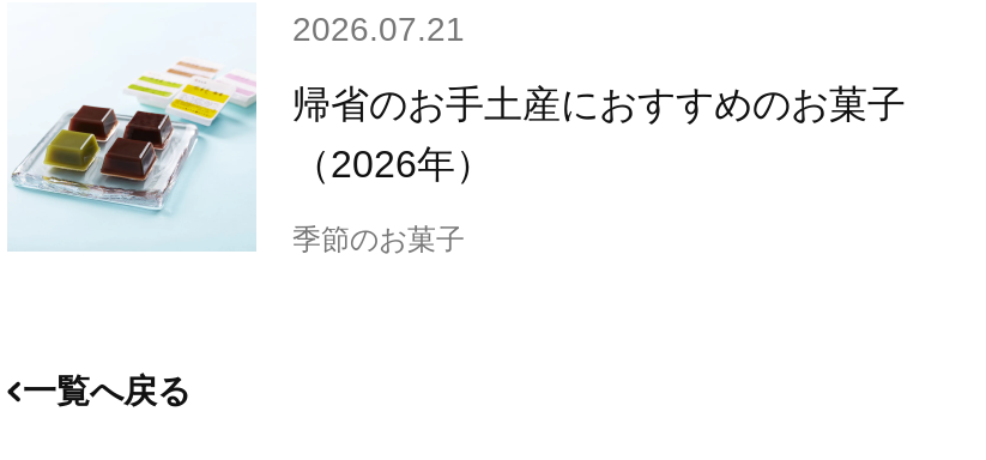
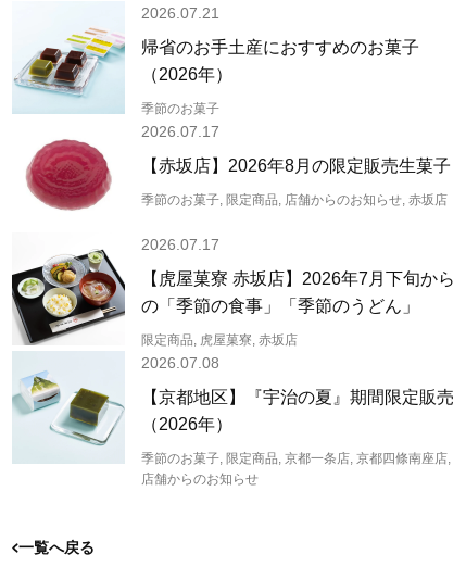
none -> [11,249,455,347] [image] | 【虎屋菓寮 赤坂店】2026年7月下旬から | の「季節の食事」「季節のうどん」
none -> [12,332,454,463] [image] | 限定商品, 虎屋菓寮, 赤坂店 | 【京都地区】『宇治の夏』期間限定販売 | （2026年）
none -> [26,138,451,211] [image] | 【赤坂店】2026年8月の限定販売生菓子
none -> [141,123,219,140] 2026.07.17
none -> [141,192,448,207] 季節のお菓子, 限定商品, 店舗からのお知らせ, 赤坂店
none -> [141,236,219,253] 2026.07.17
none -> [141,354,219,372] 2026.07.08
none -> [141,451,451,487] 季節のお菓子, 限定商品, 京都一条店, 京都四條南座店, | 店舗からのお知らせ

